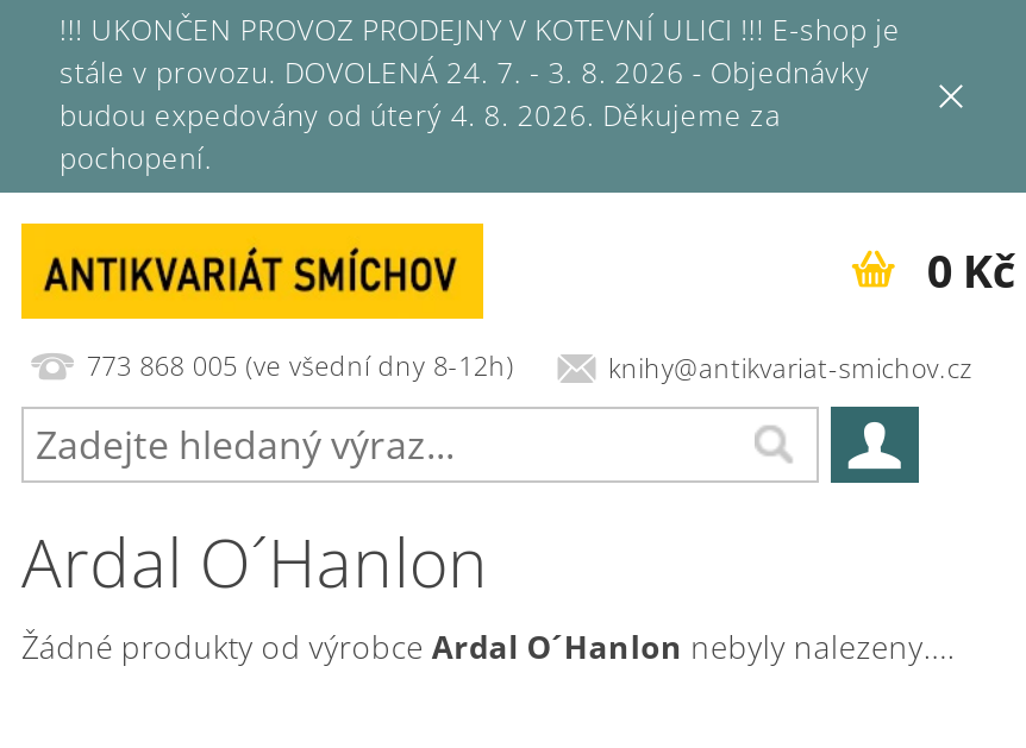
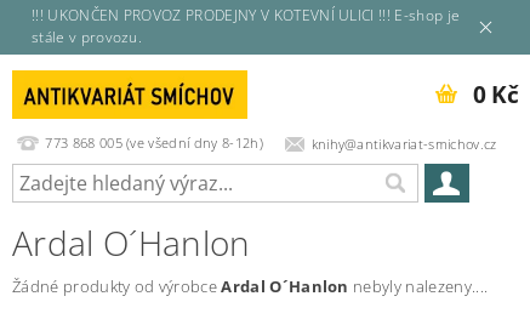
[60,53,870,179] stále v provozu. DOVOLENÁ 24. 7. - 3. 8. 2026 - Objednávky | budou expedovány od úterý 4. 8. 2026. Děkujeme za | pochopení. -> [32,27,142,48] stále v provozu.

